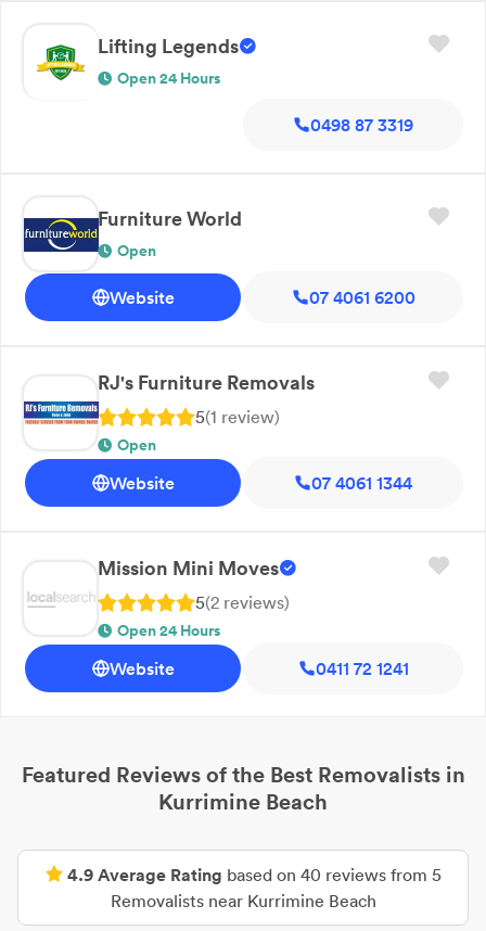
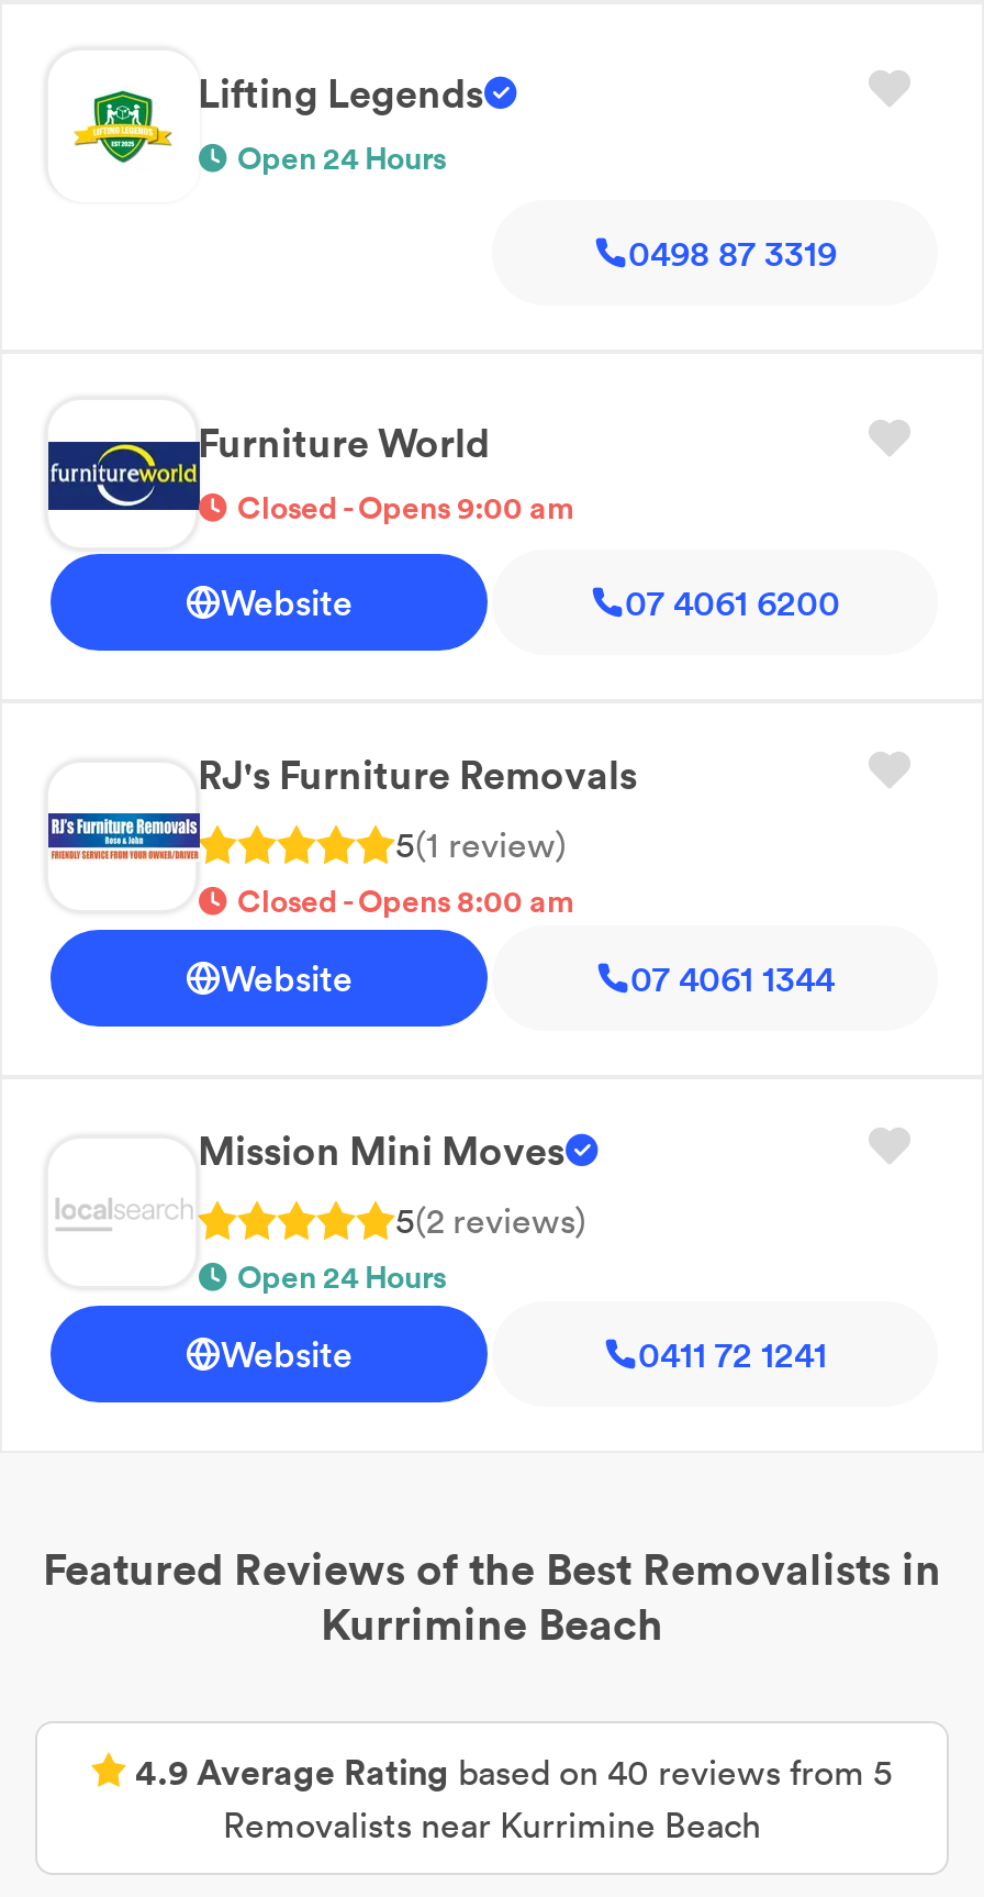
[117,241,156,260] Open -> [237,488,573,527] Closed - Opens 9:00 am
[117,435,156,454] Open -> [237,881,573,921] Closed - Opens 8:00 am

